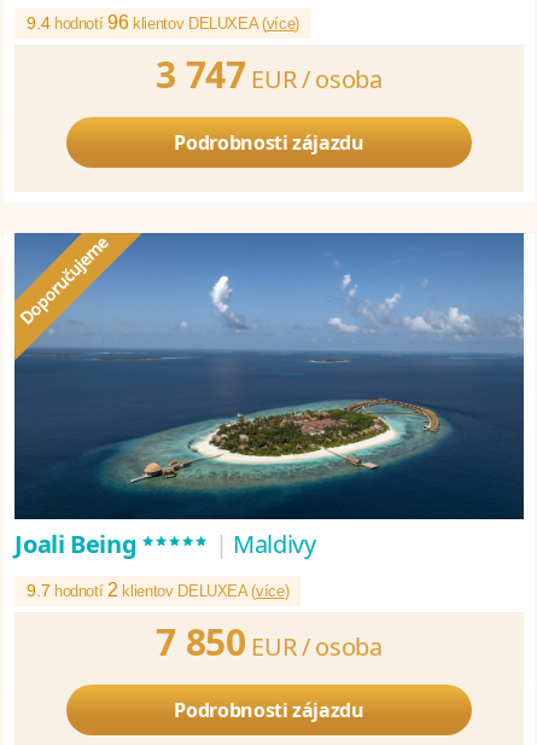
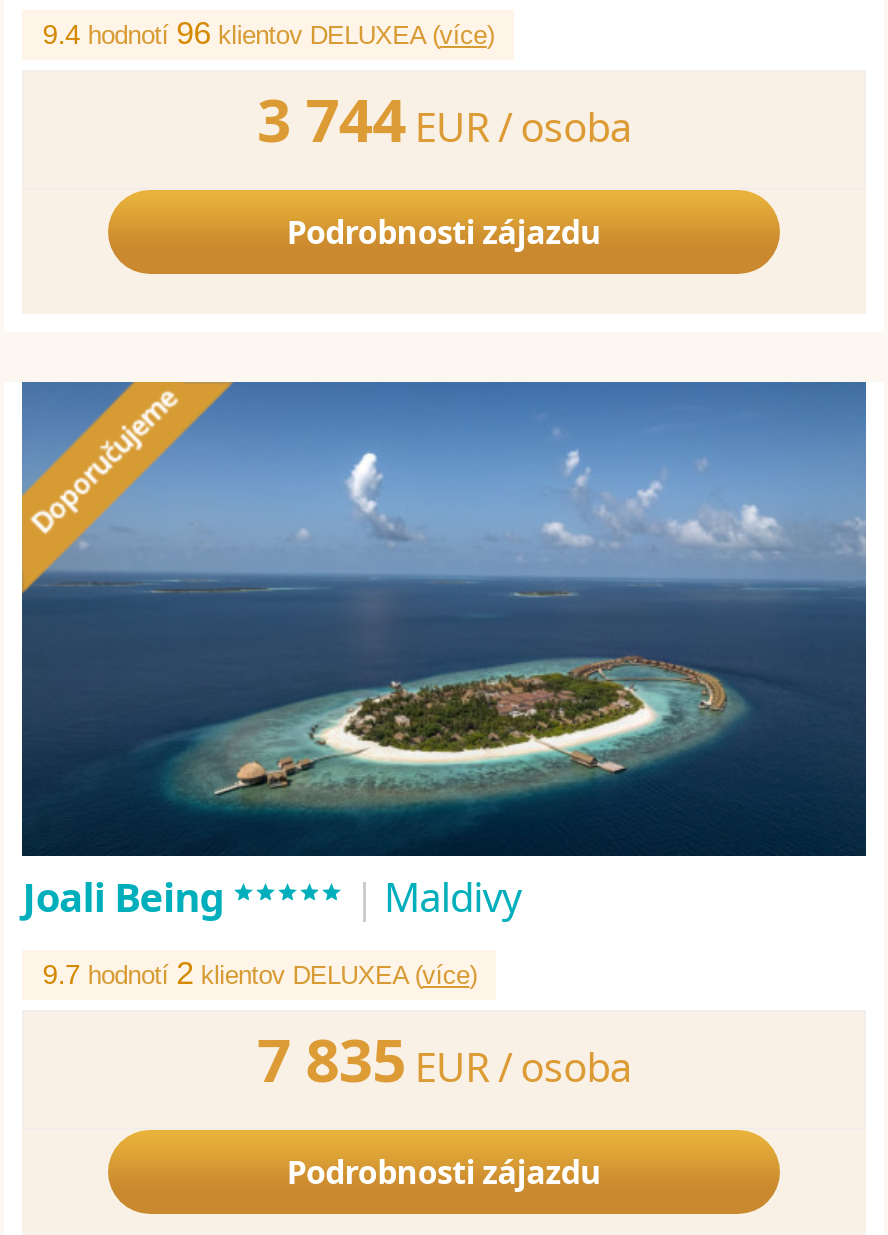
[156,50,382,99] 3 747 EUR /osoba -> [257,78,631,160] 3 744 EUR /osoba
[156,617,382,666] 7 850 EUR /osoba -> [257,1017,631,1099] 7 835 EUR /osoba

